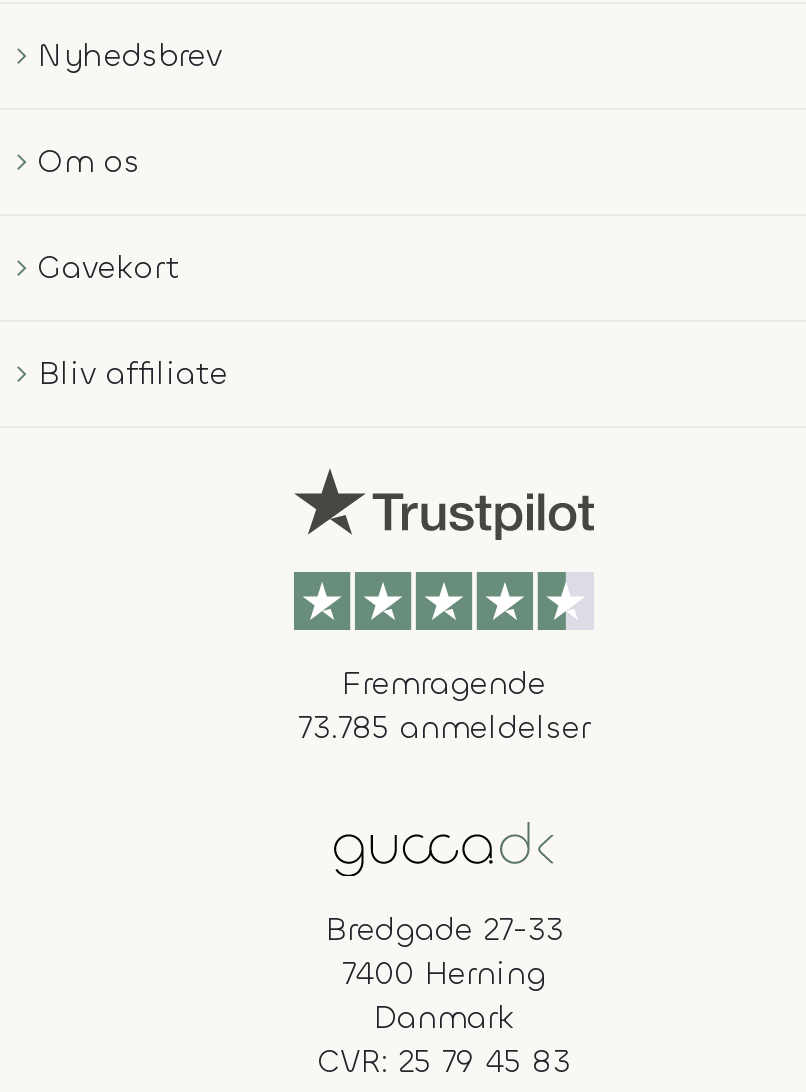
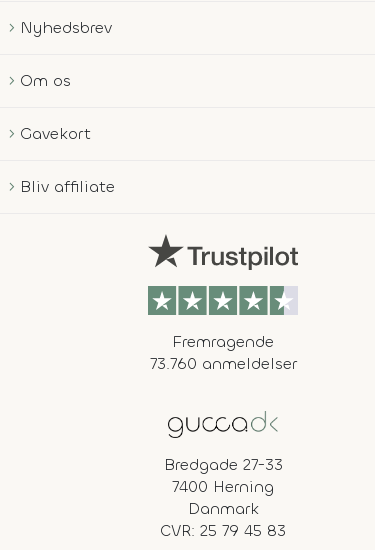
[298,705,590,747] 73.785 anmeldelser -> [149,353,296,374] 73.760 anmeldelser

